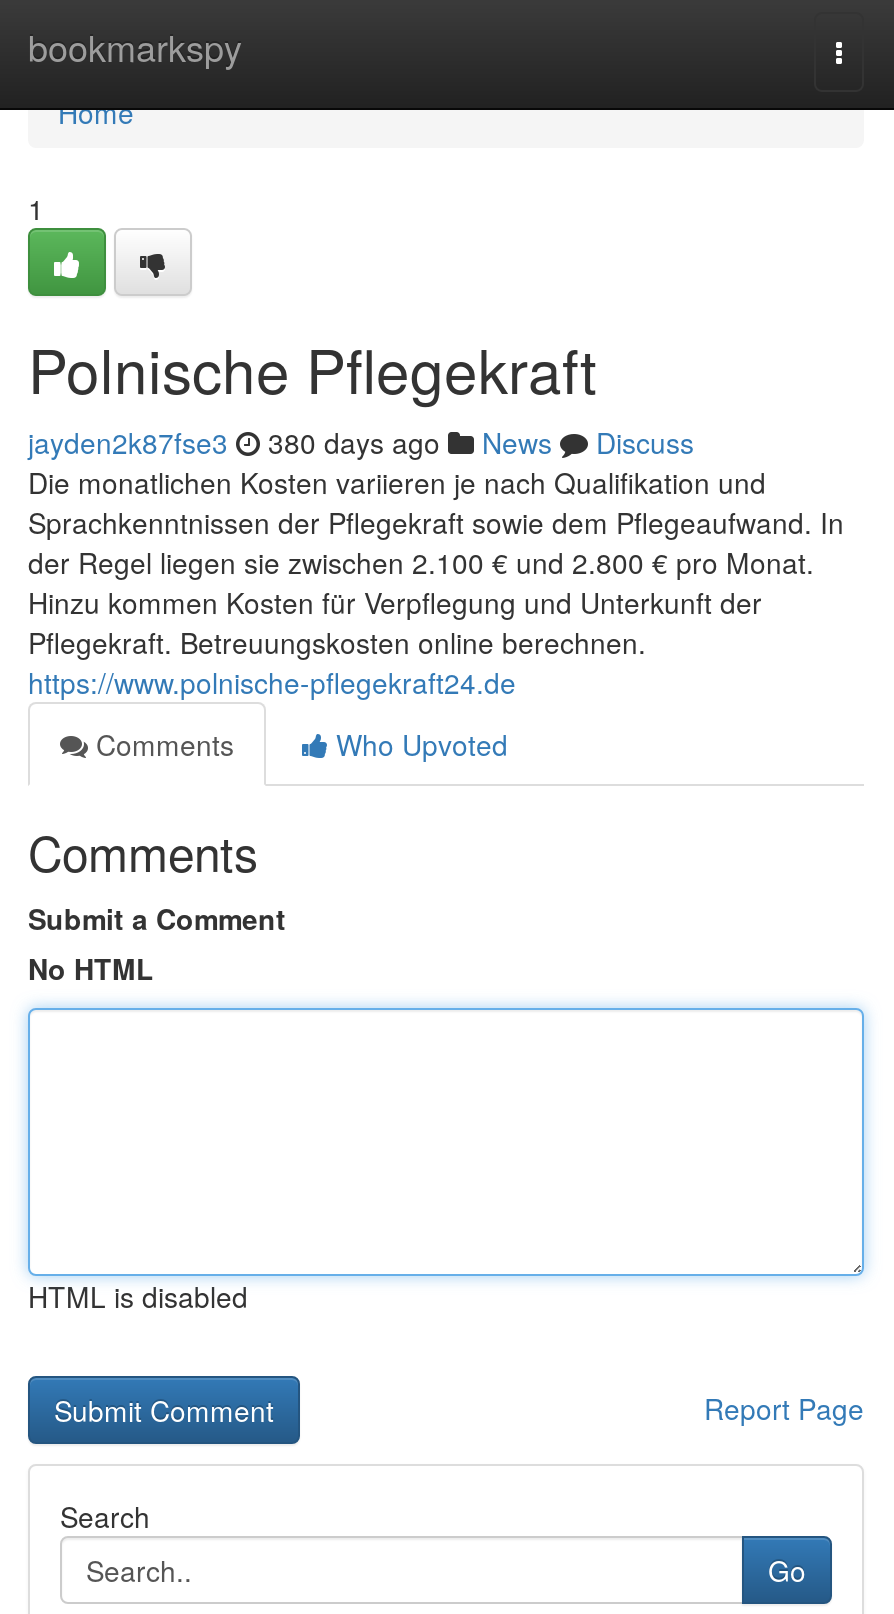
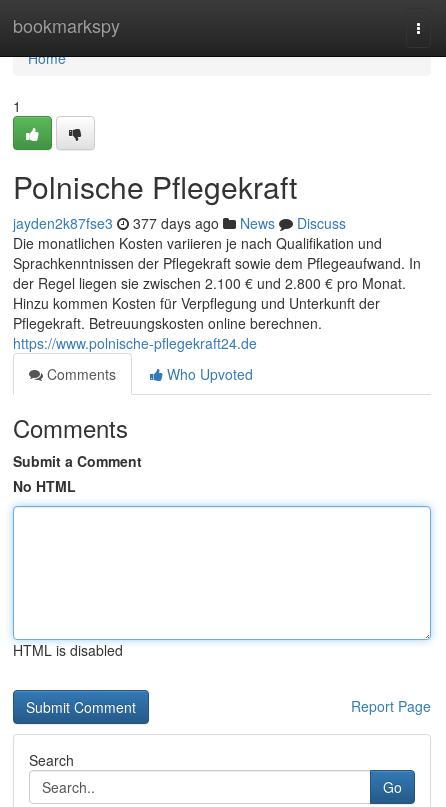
[28,422,694,462] jayden2k87fse3 380 days ago News Discuss -> [13,213,346,233] jayden2k87fse3 377 days ago News Discuss

